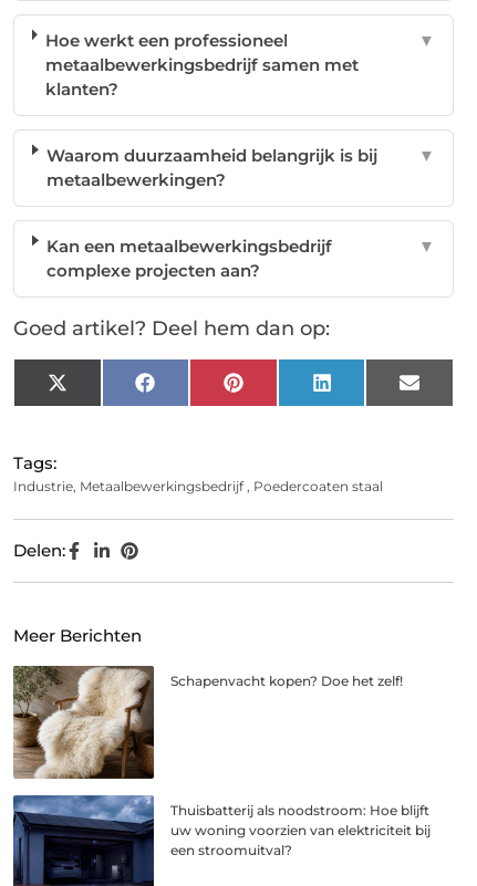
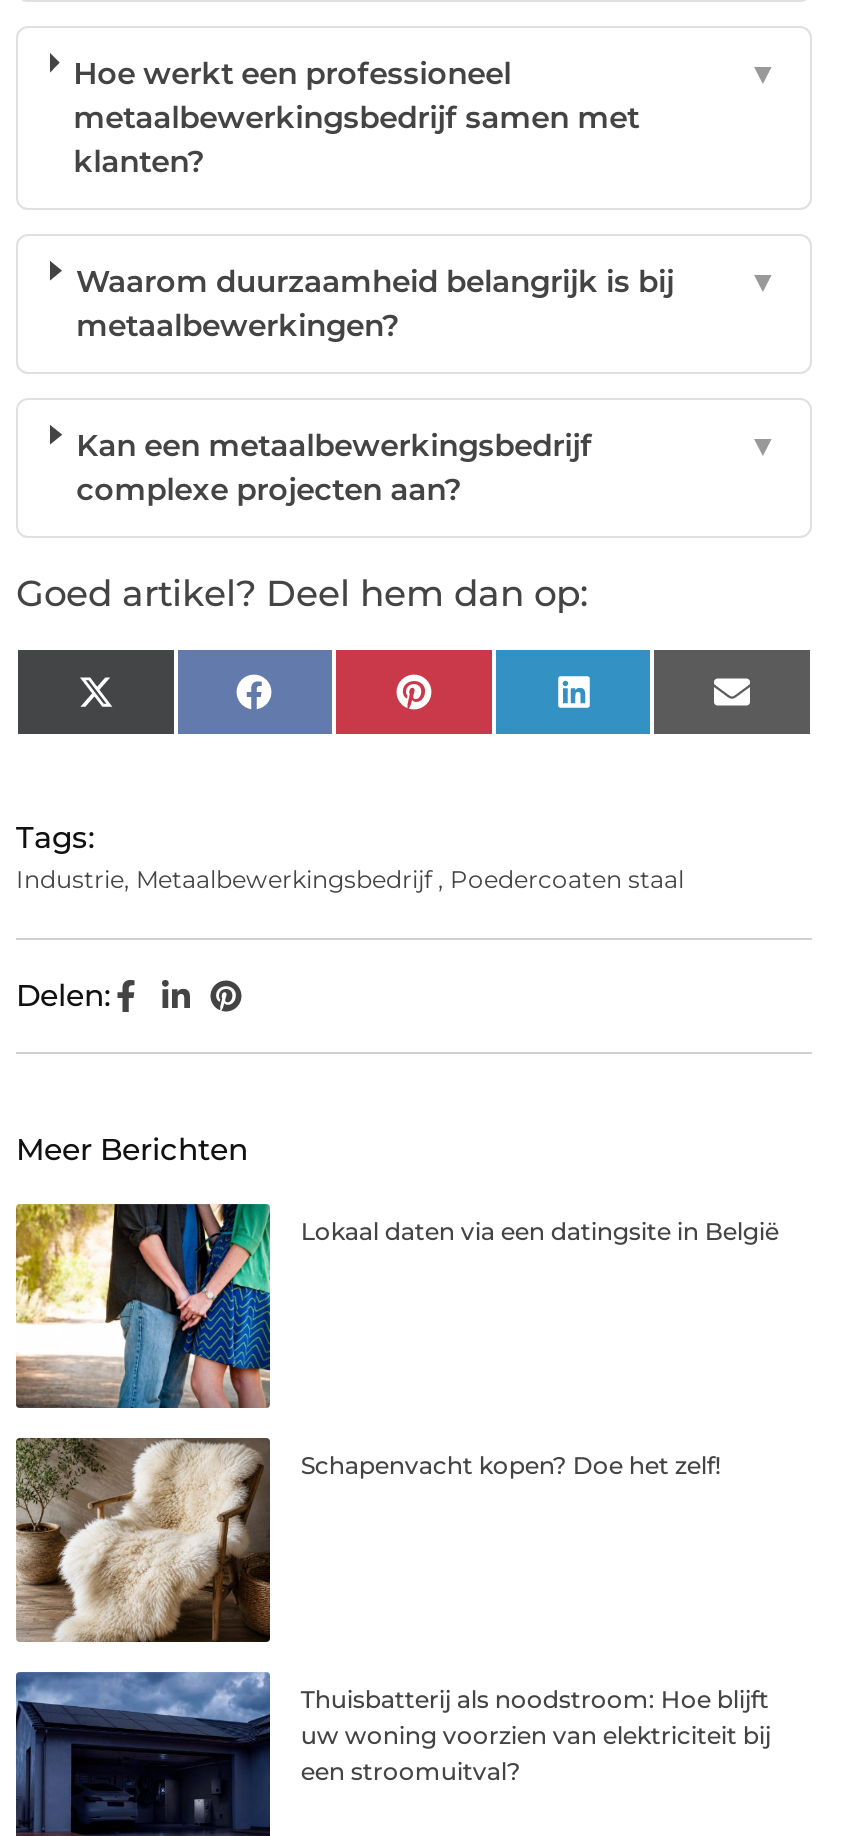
none -> [16,1202,779,1410] [image] | Lokaal daten via een datingsite in België

